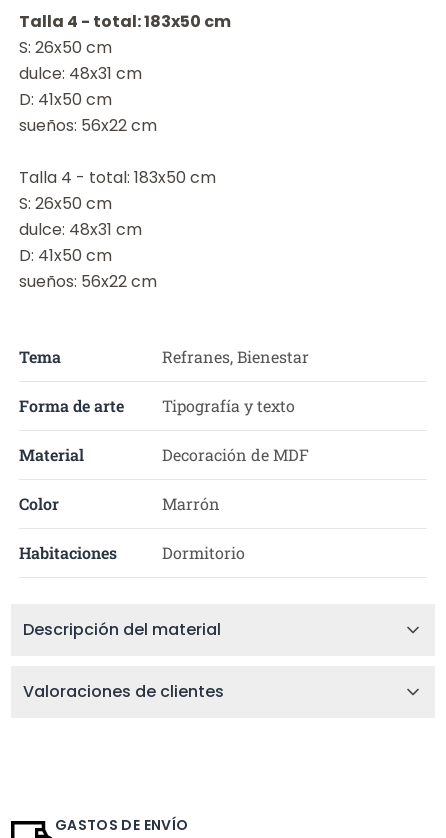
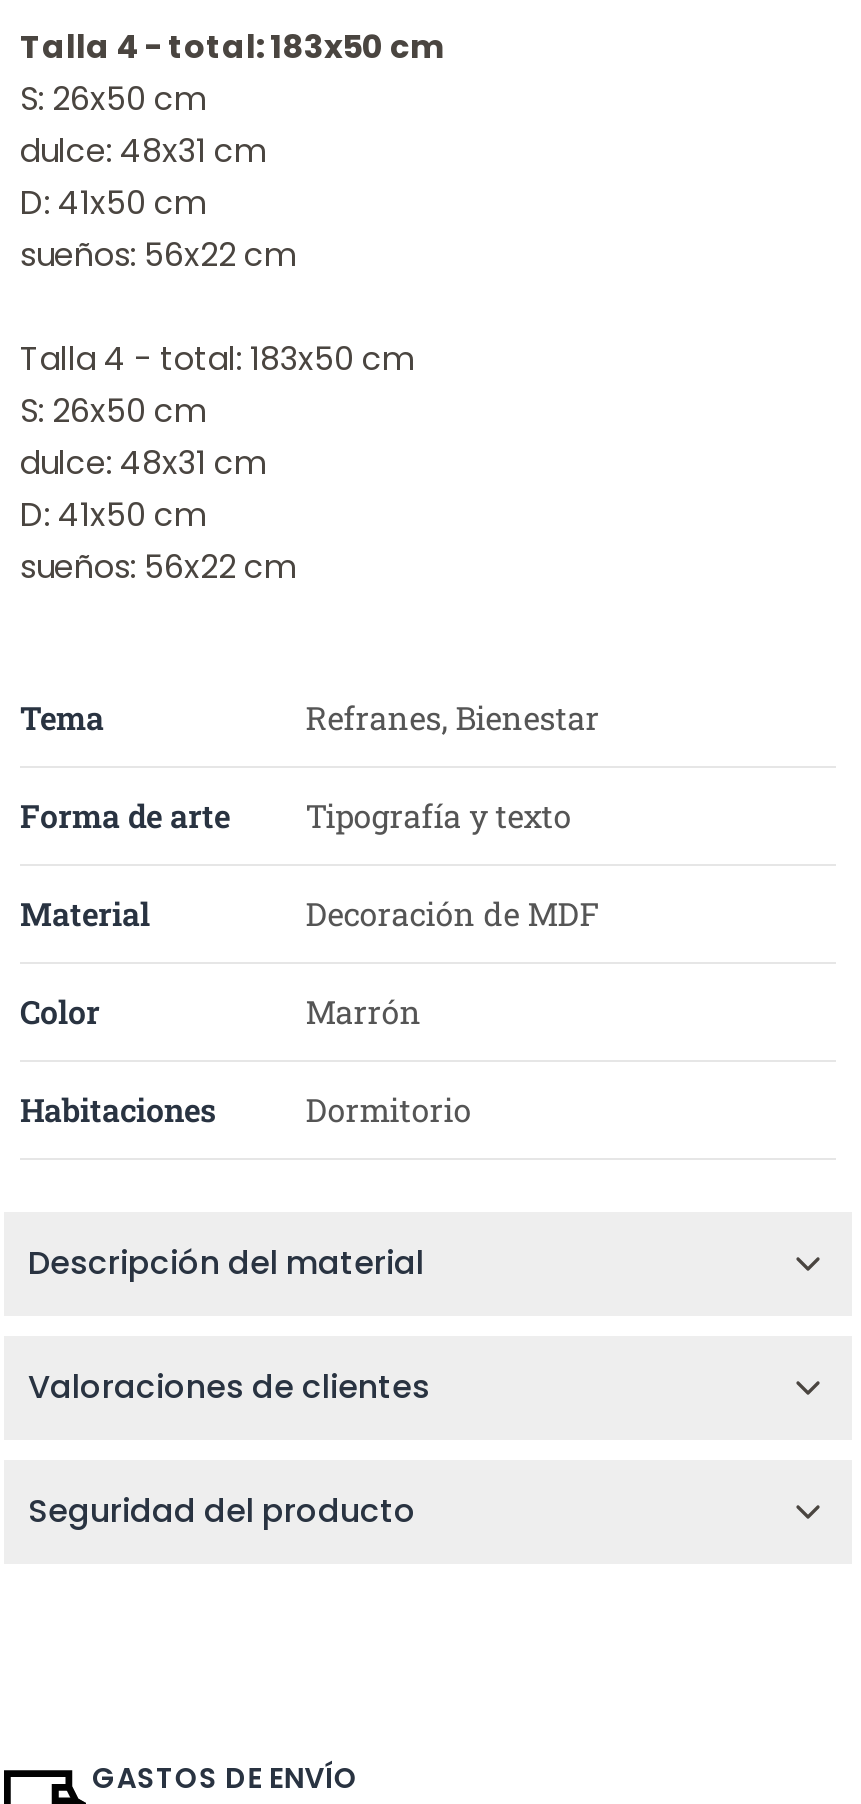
none -> [28,1488,416,1534] Seguridad del producto

